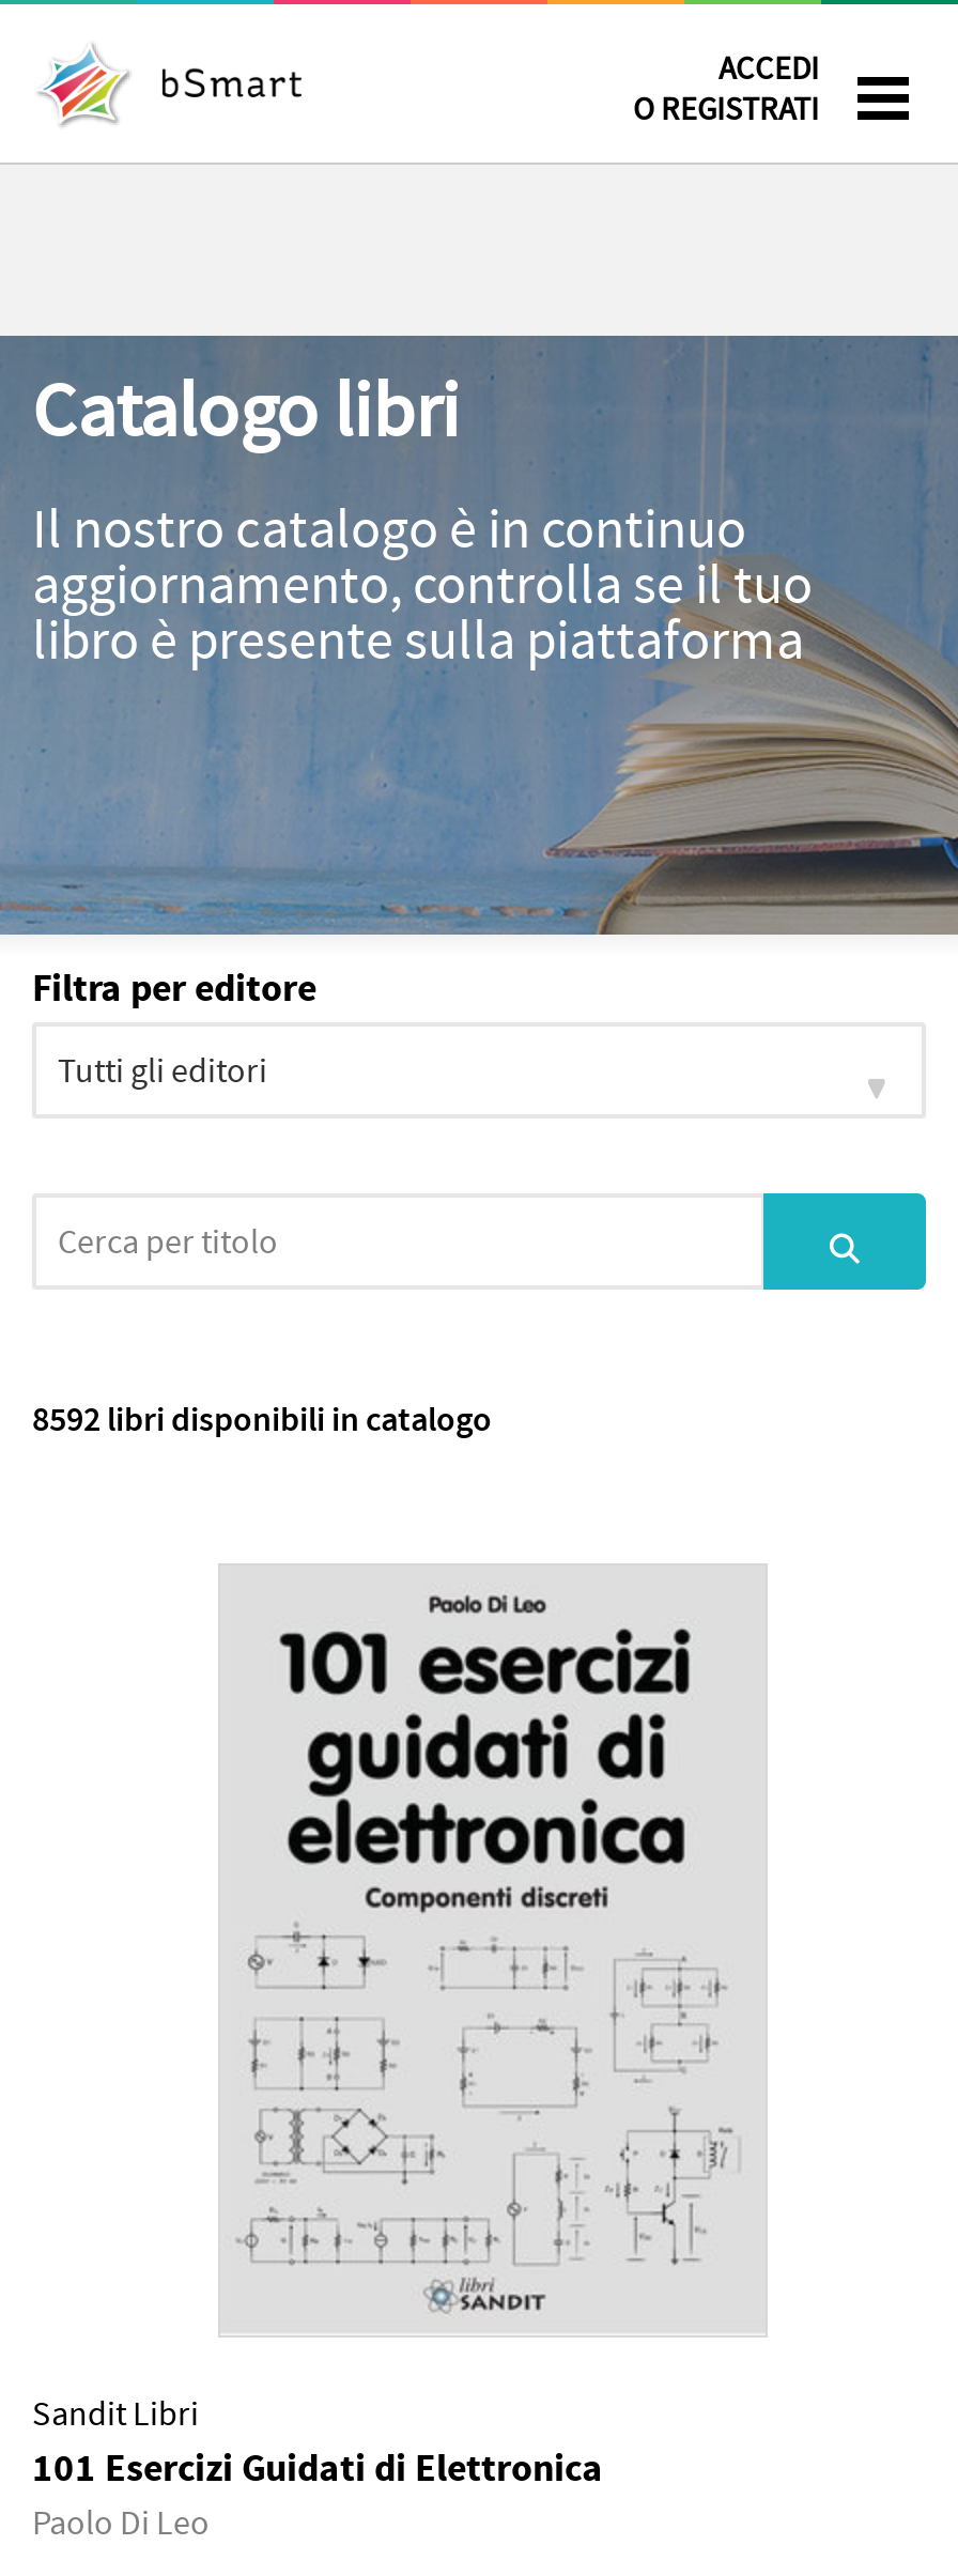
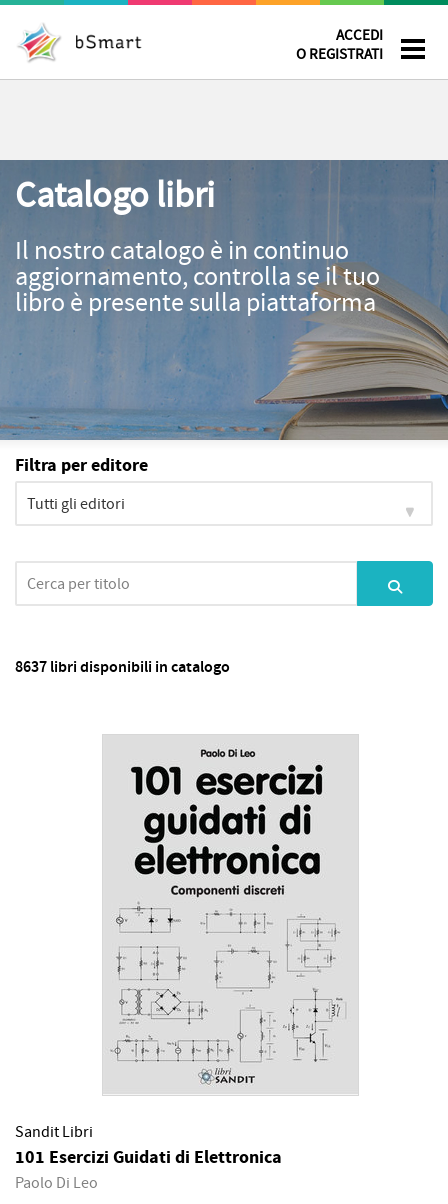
[32,1399,492,1444] 8592 libri disponibili in catalogo -> [15,657,230,678] 8637 libri disponibili in catalogo

